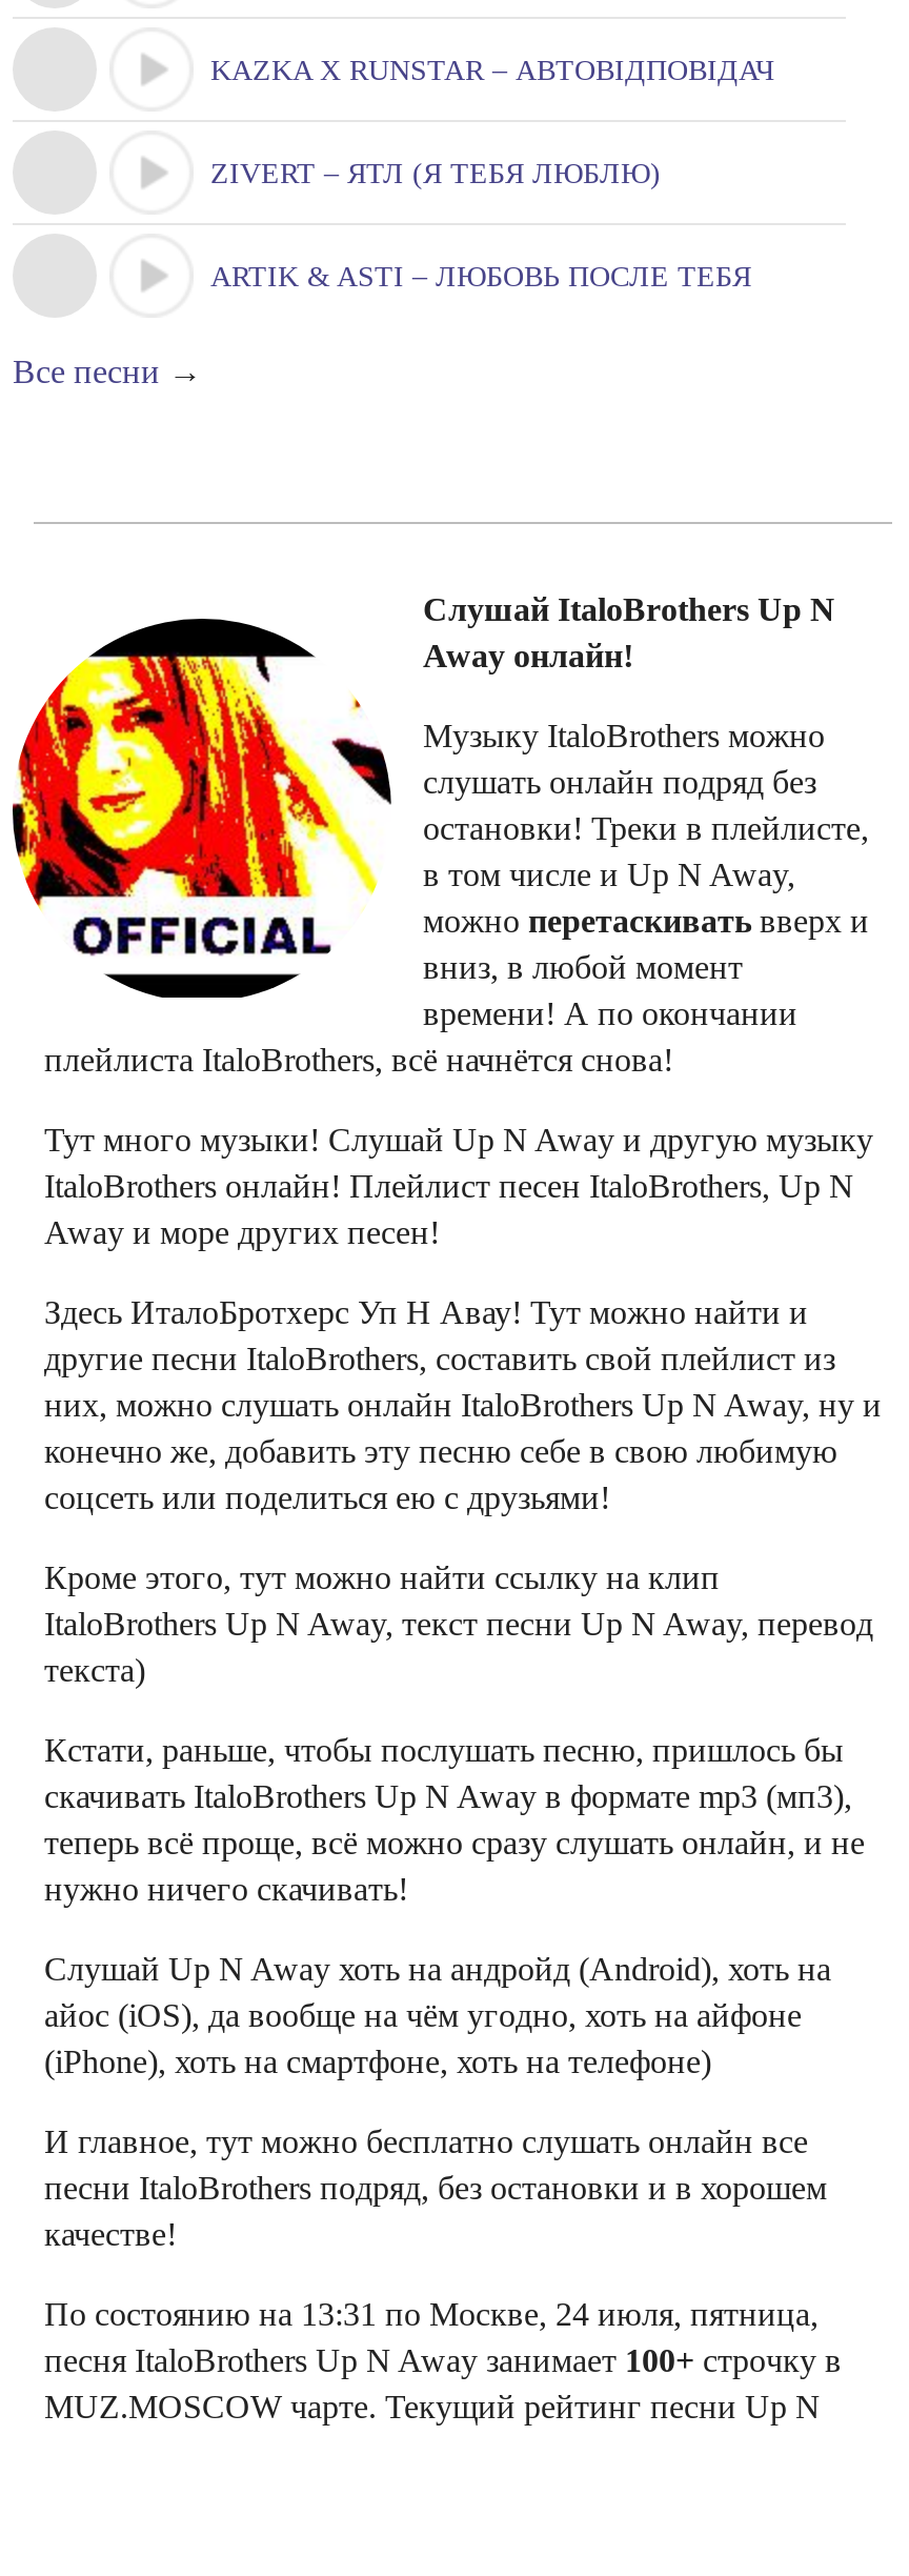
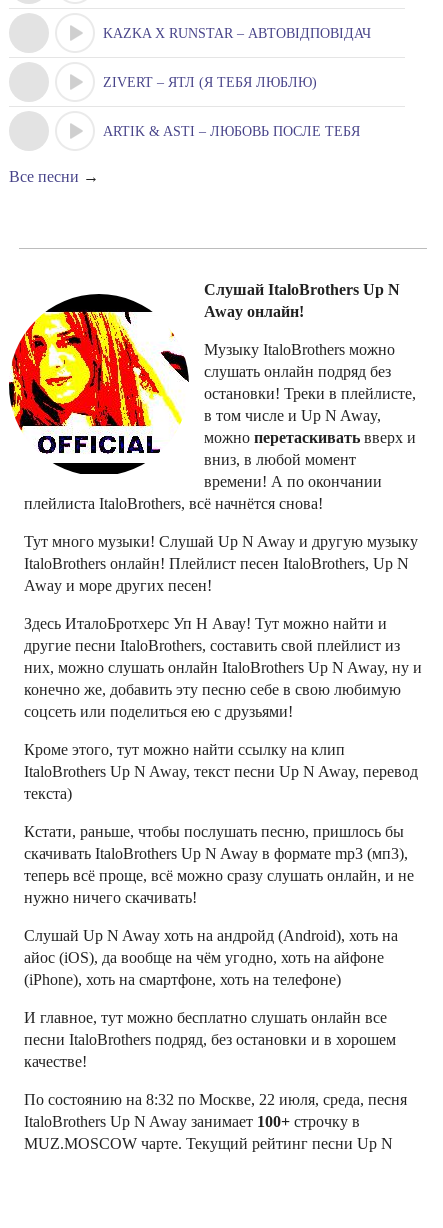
[44,2296,842,2378] По состоянию на 13:31 по Москве, 24 июля, пятница, | песня ItaloBrothers Up N Away занимает 100+ строчку в -> [24,1091,407,1130] По состоянию на 8:32 по Москве, 22 июля, среда, песня | ItaloBrothers Up N Away занимает 100+ строчку в

